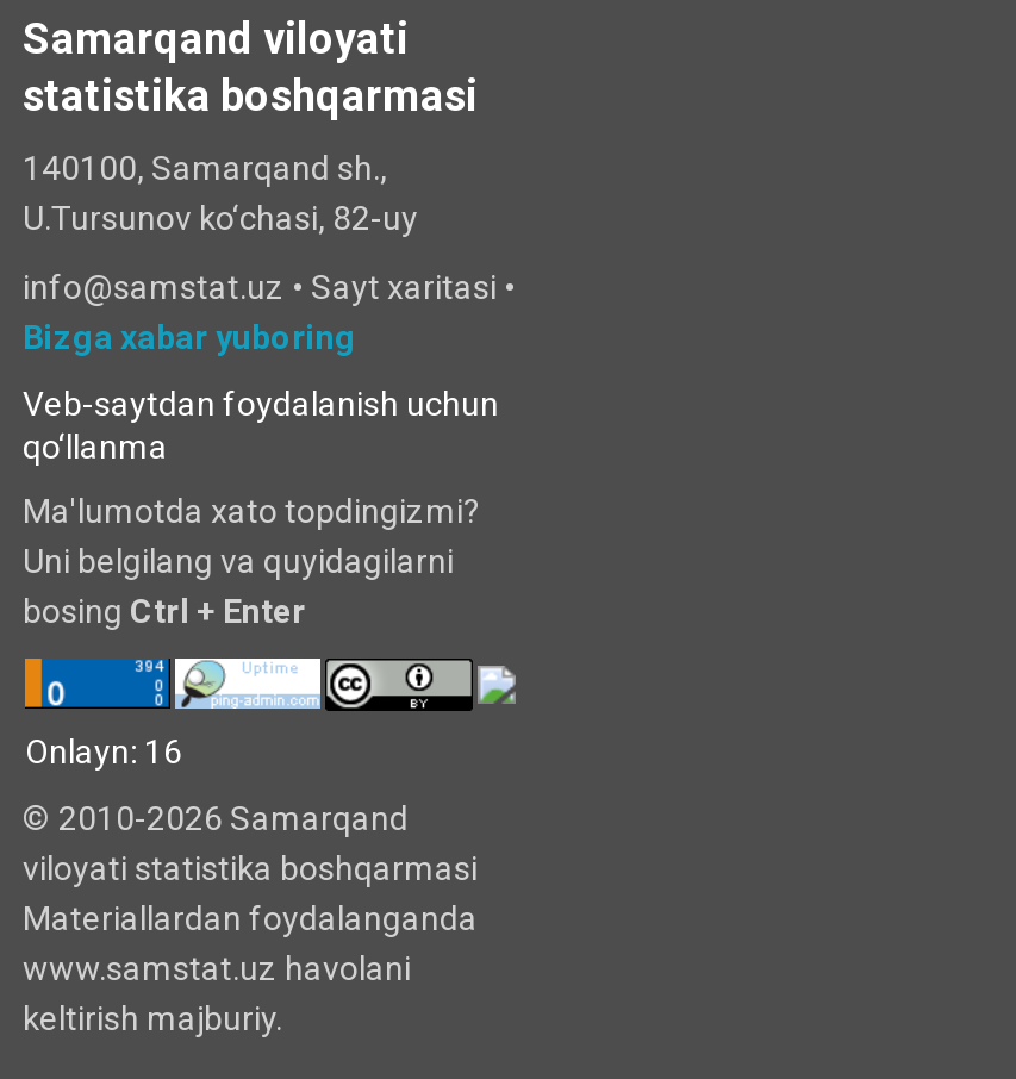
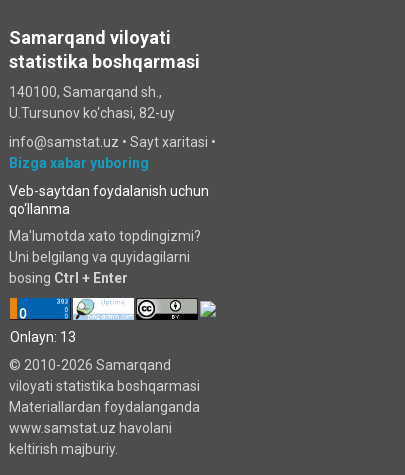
[25,733,182,771] Onlayn: 16 -> [10,329,76,345] Onlayn: 13

